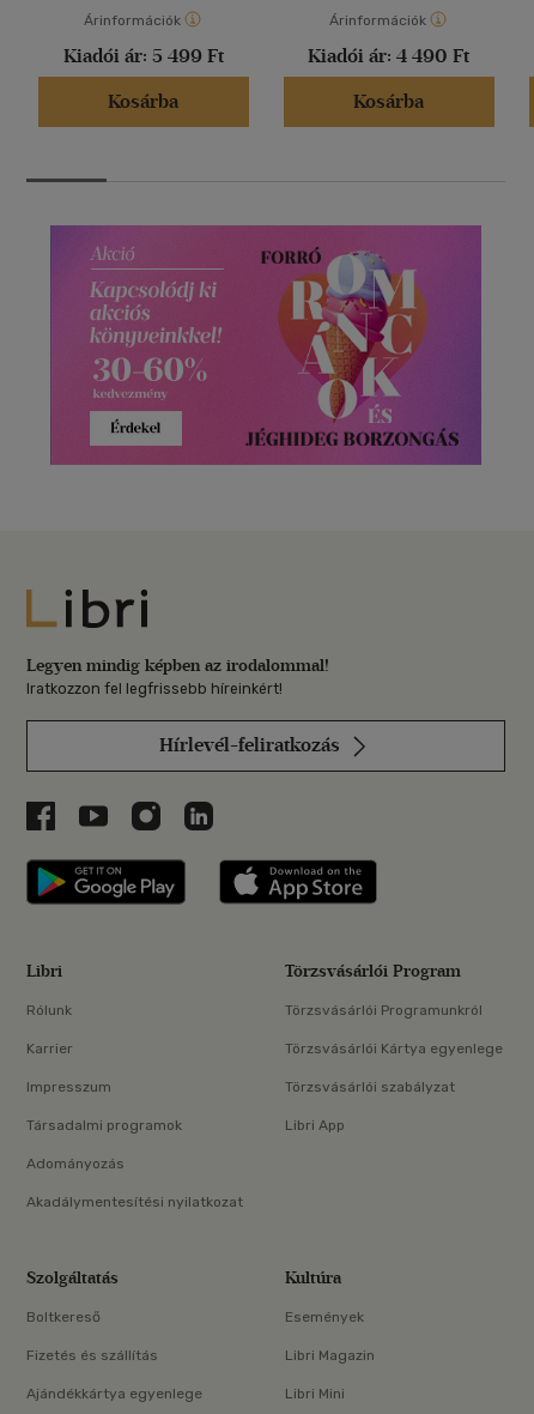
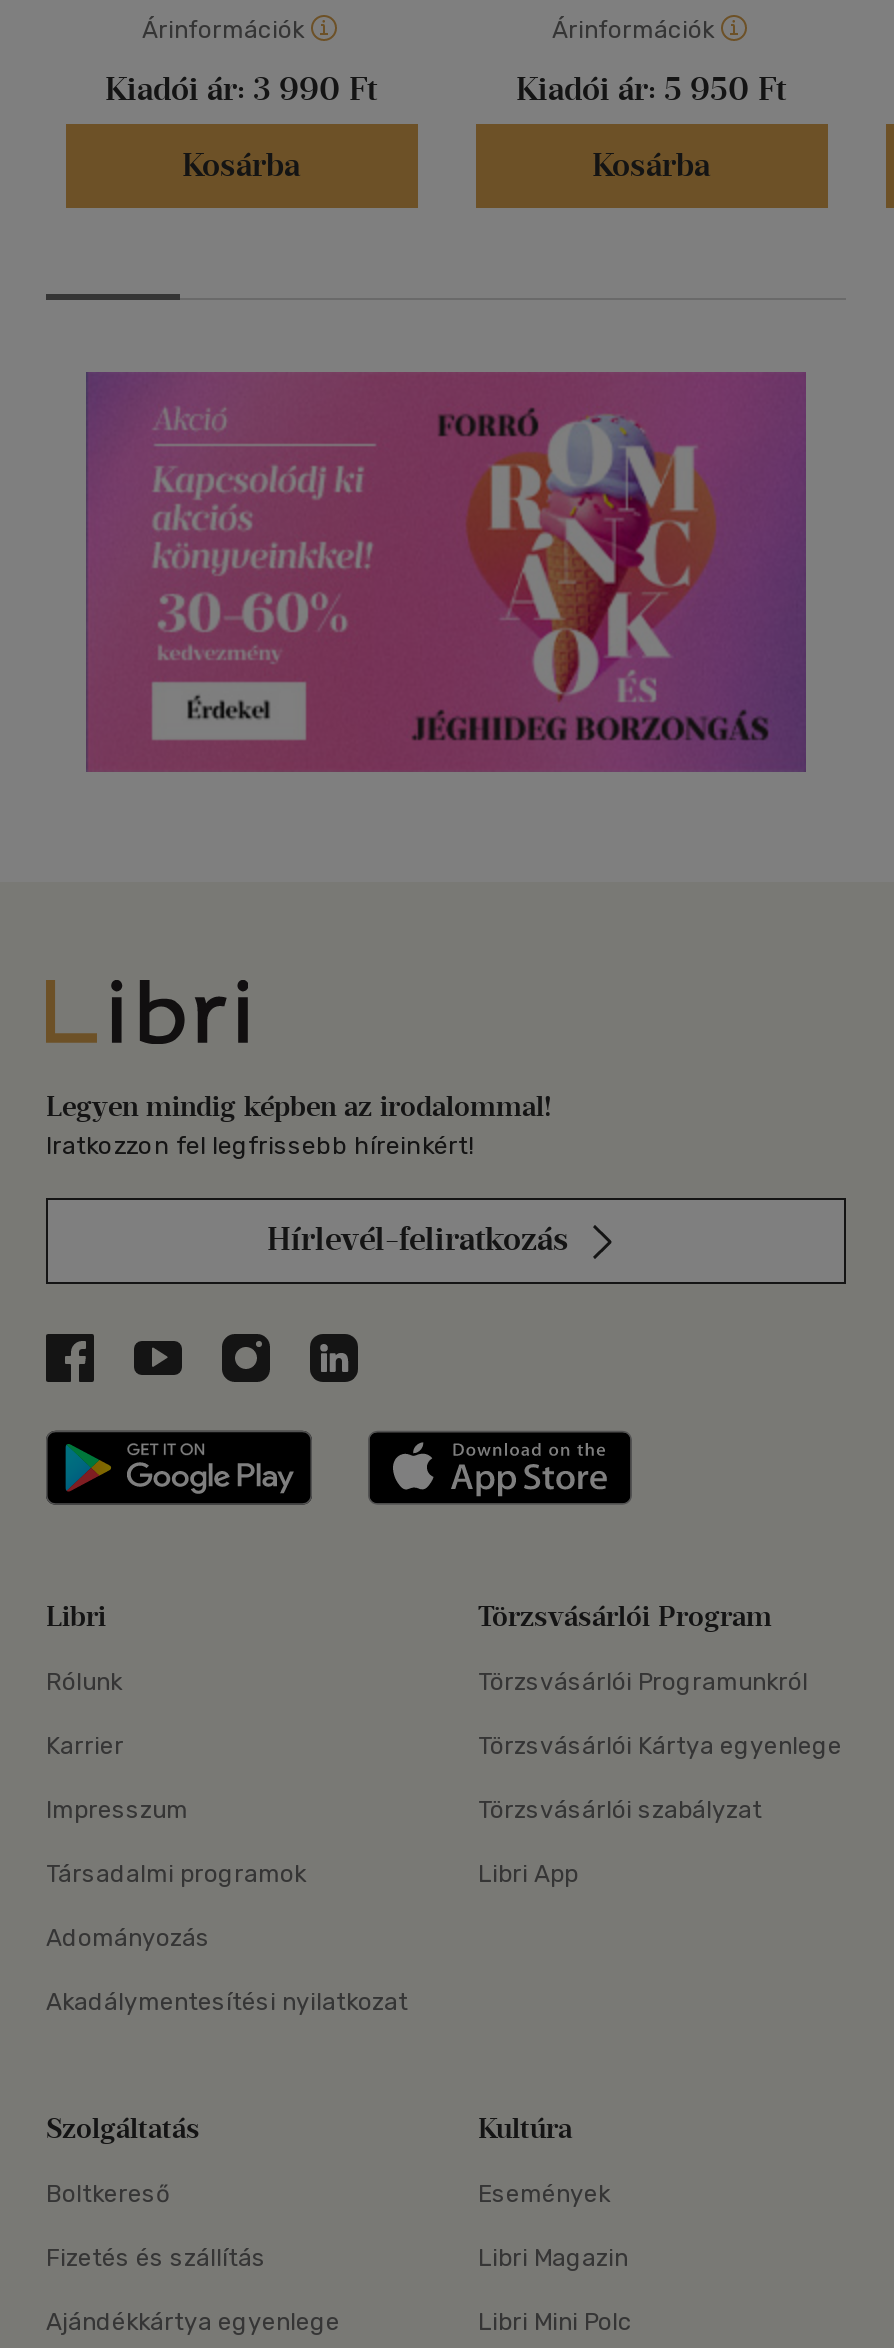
[63,44,223,67] Kiadói ár: 5 499 Ft -> [105,70,377,108] Kiadói ár: 3 990 Ft
[308,44,469,67] Kiadói ár: 4 490 Ft -> [516,70,786,108] Kiadói ár: 5 950 Ft
[285,1385,345,1402] Libri Mini -> [478,2308,632,2336] Libri Mini Polc

